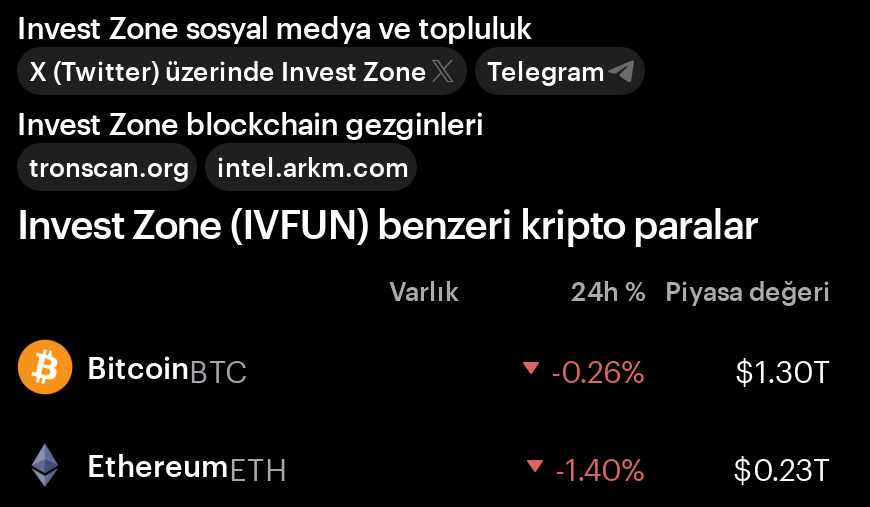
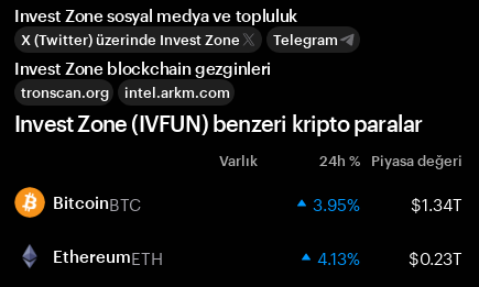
[551,343,831,391] -0.26% | $1.30T -> [313,189,462,216] 3.95% | $1.34T
[555,441,831,489] -1.40% $0.23T -> [317,243,462,269] 4.13% $0.23T

